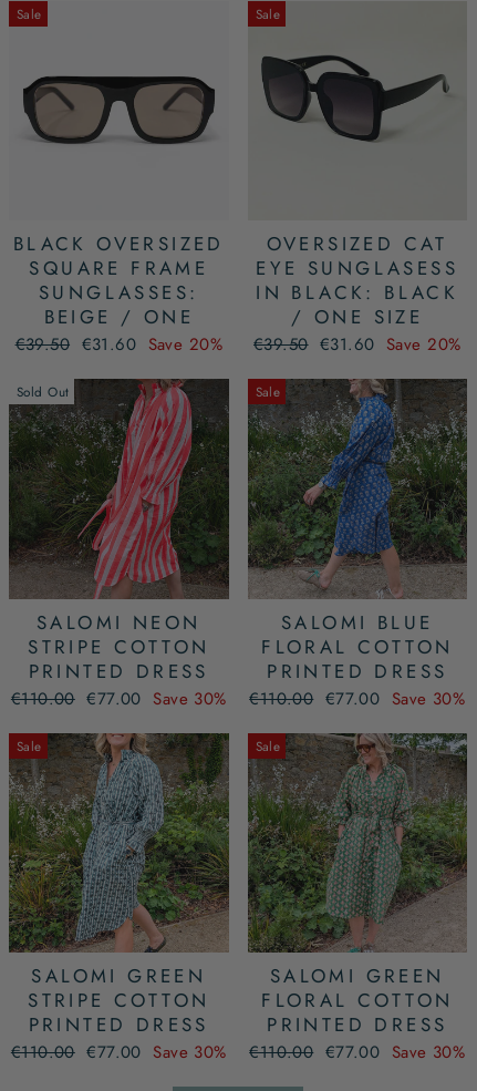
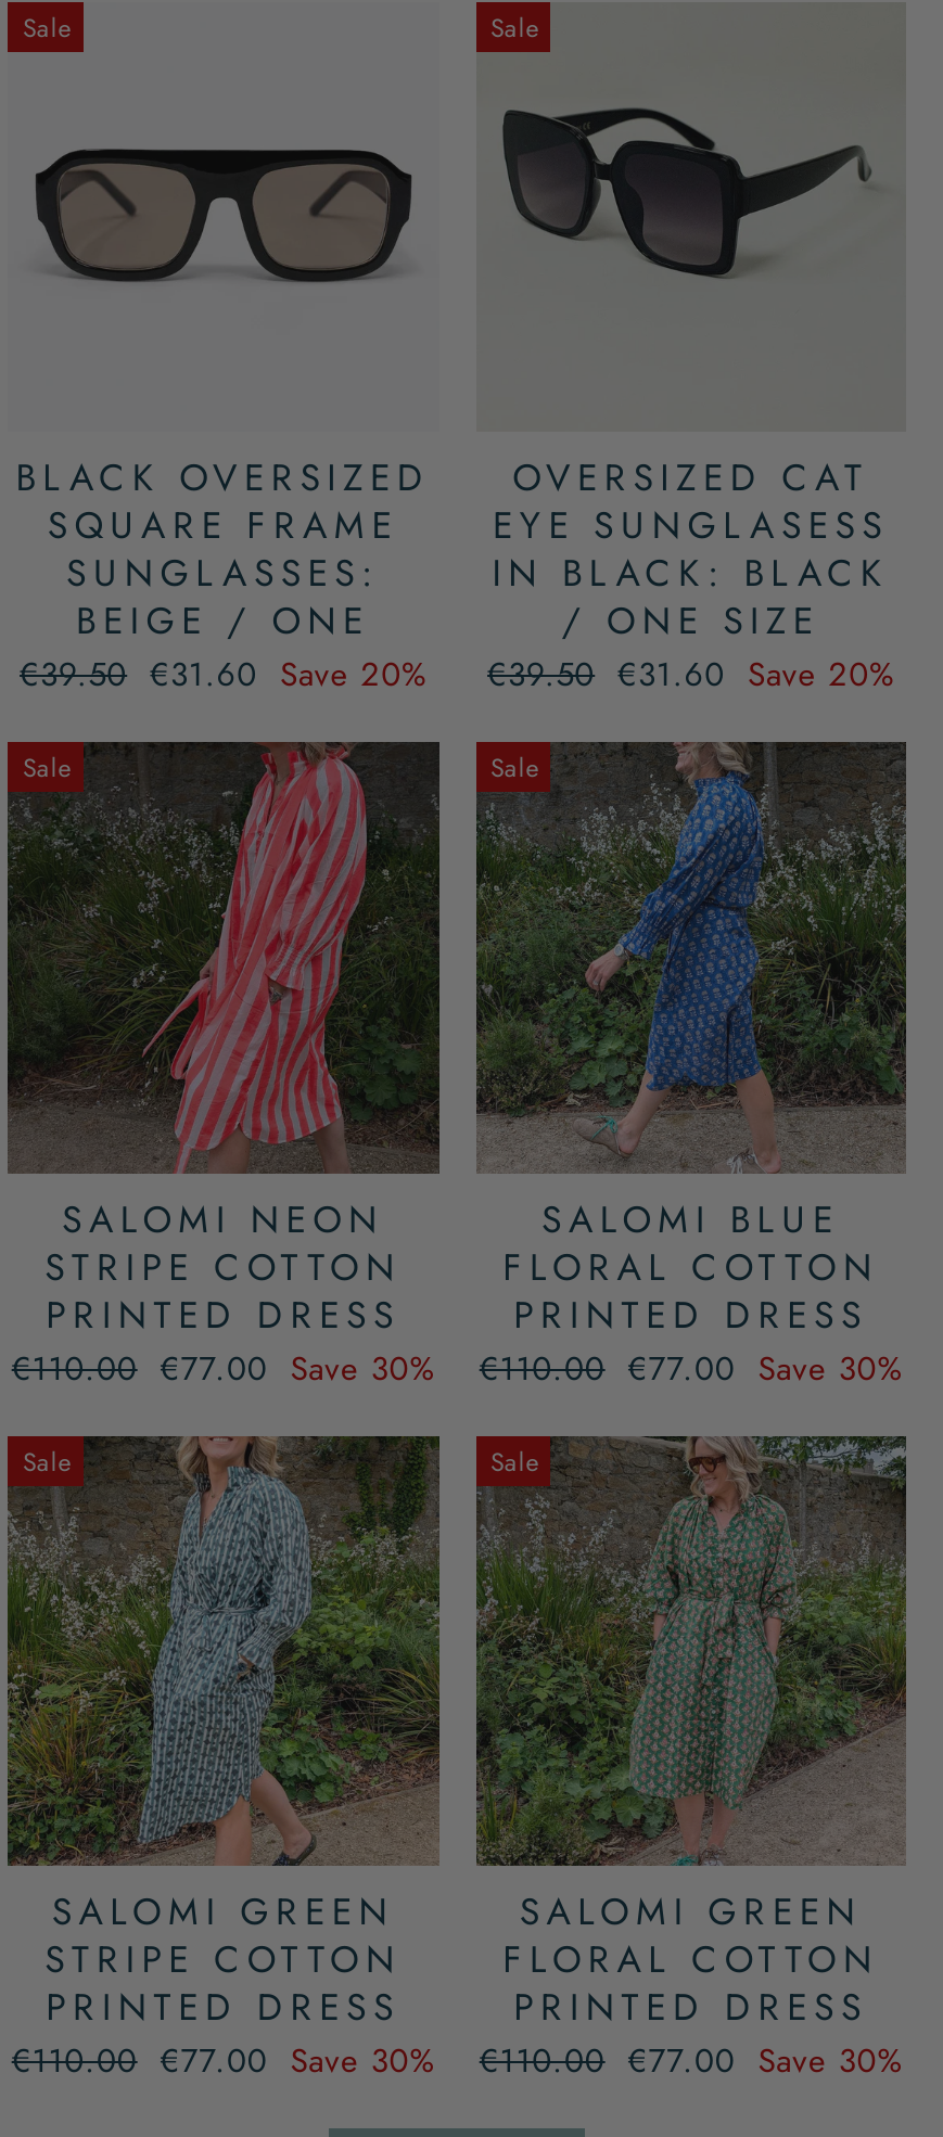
[17,382,69,401] Sold Out -> [23,748,72,785] Sale

